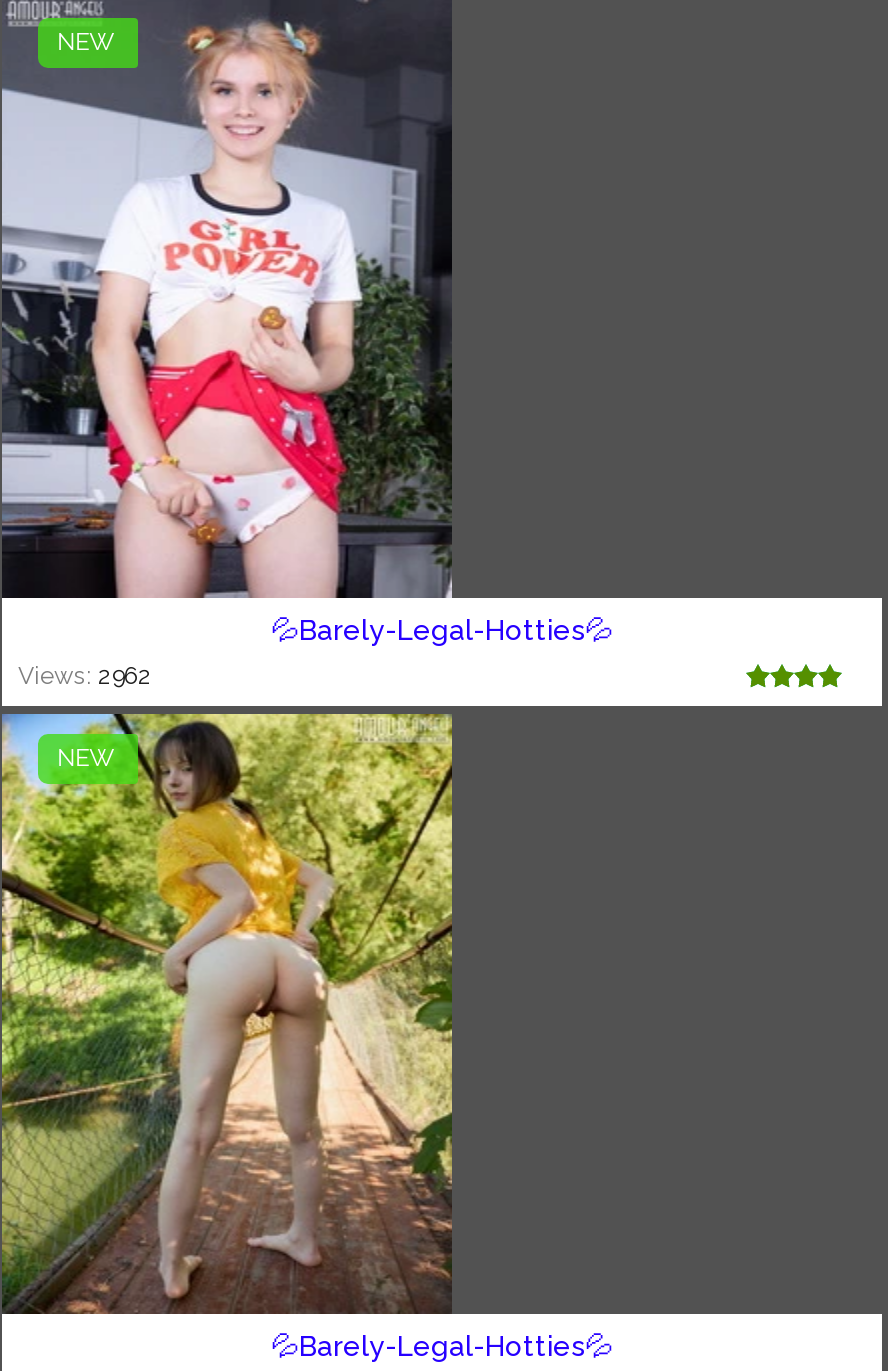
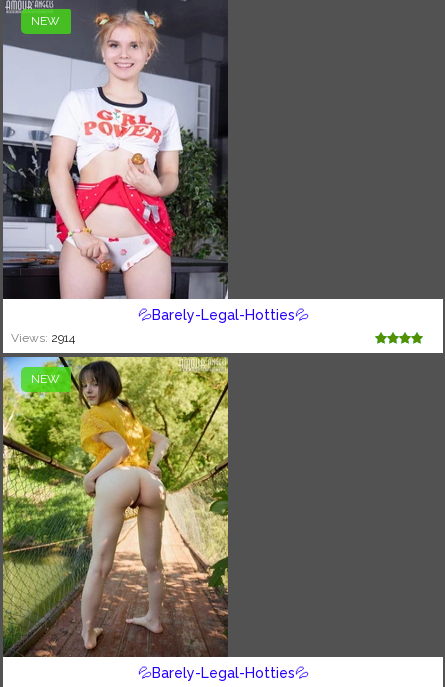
[18,662,152,690] Views: 2962 -> [11,331,75,345] Views: 2914

